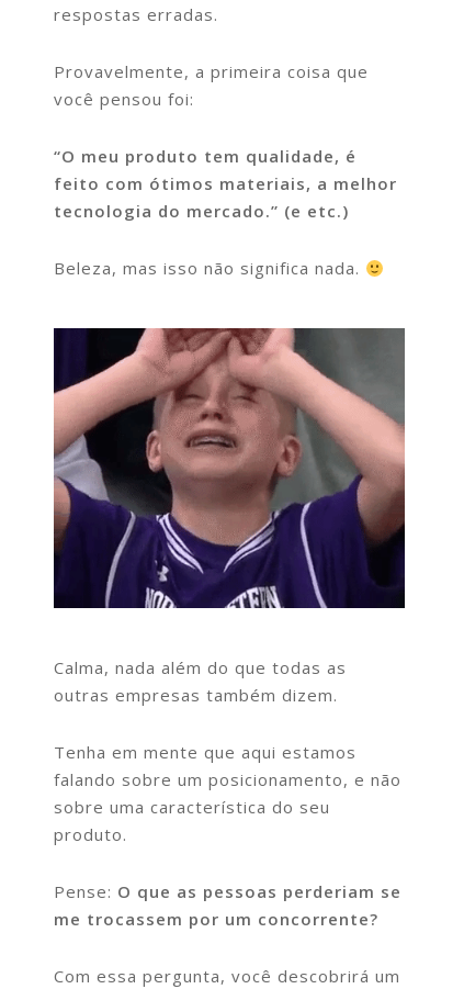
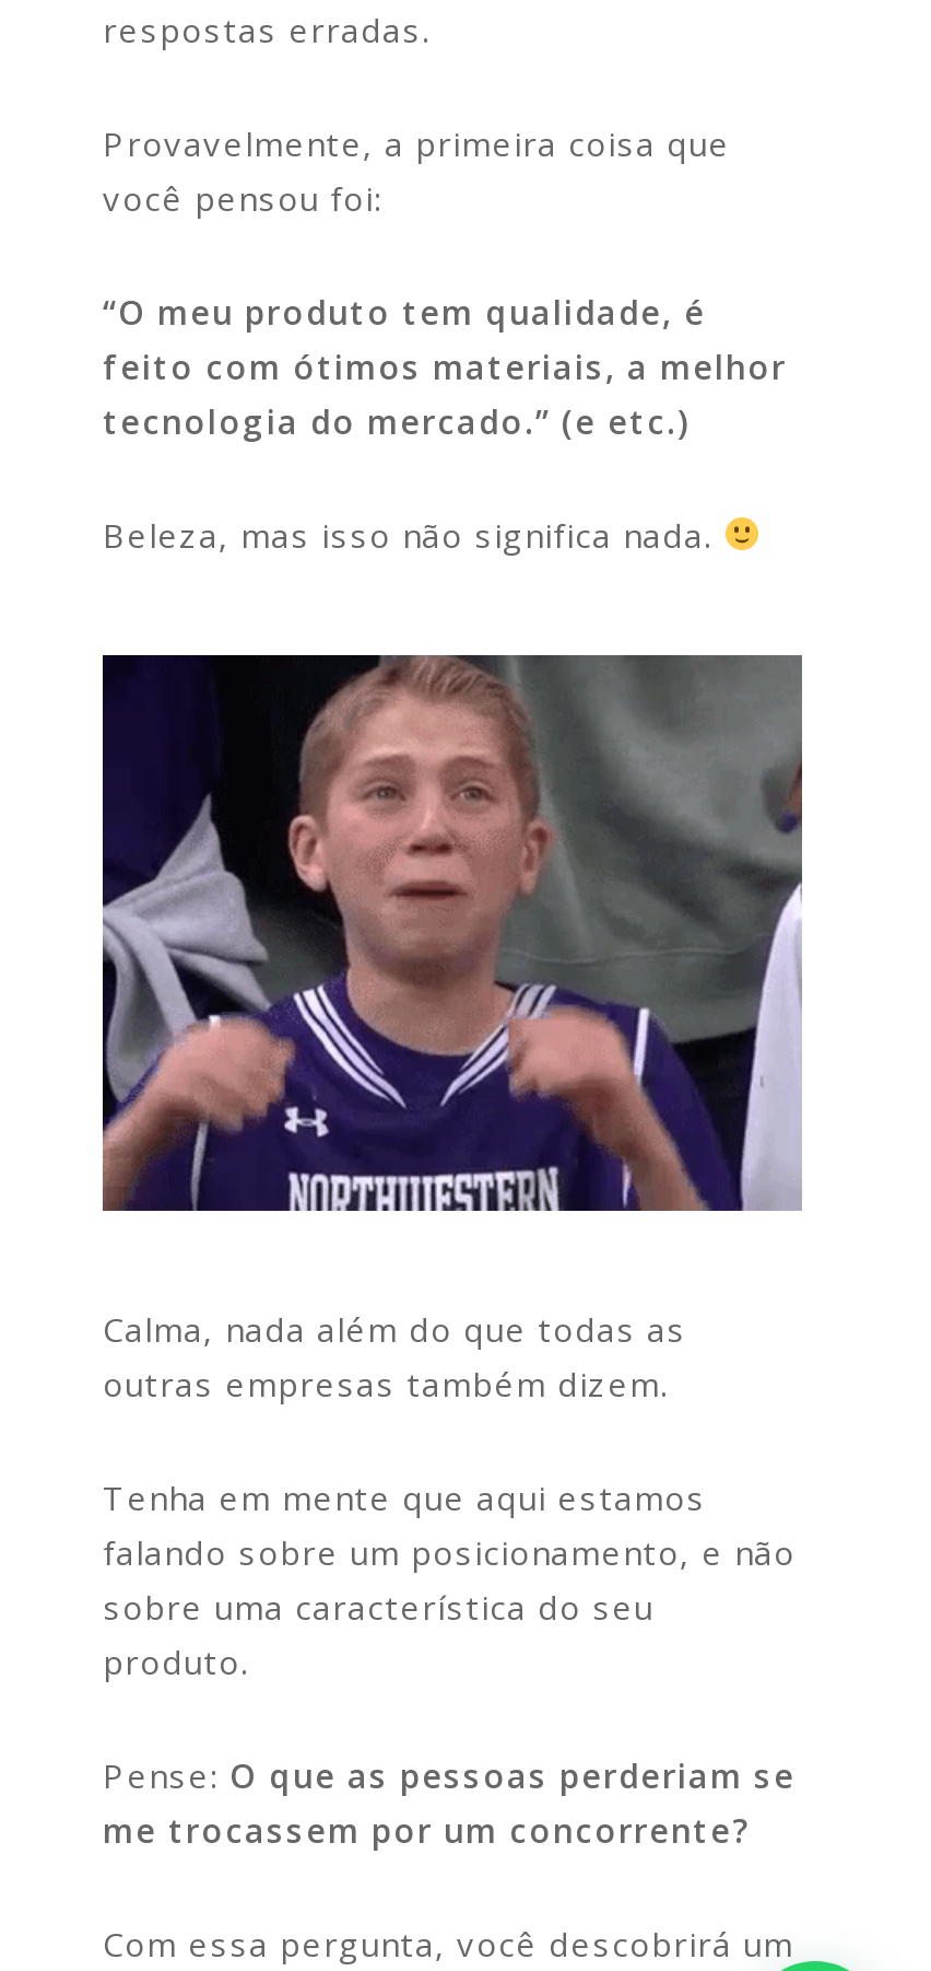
[53,327,406,609] [image] -> [101,652,804,1214] [image]

